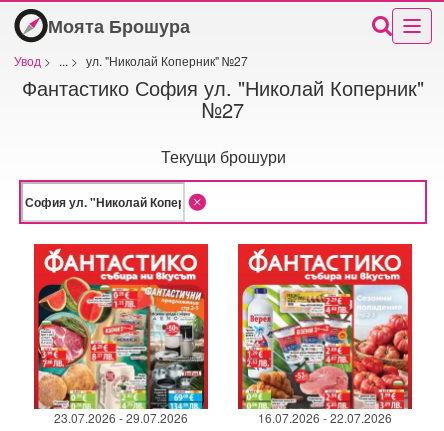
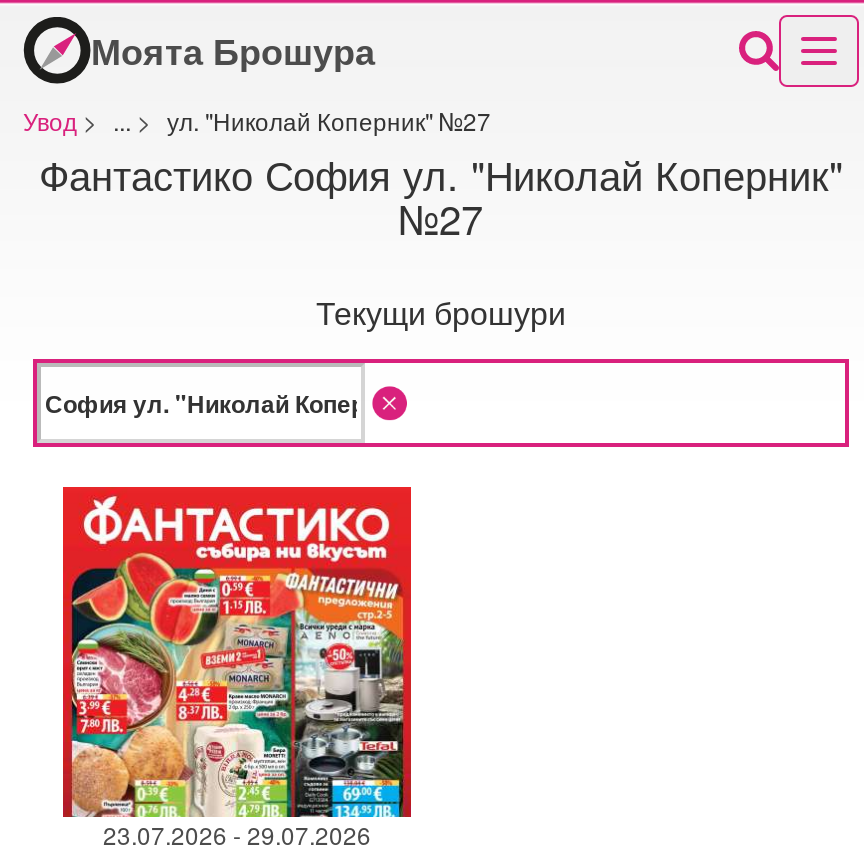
[237,243,413,426] [image] | 16.07.2026 - 22.07.2026 -> none

